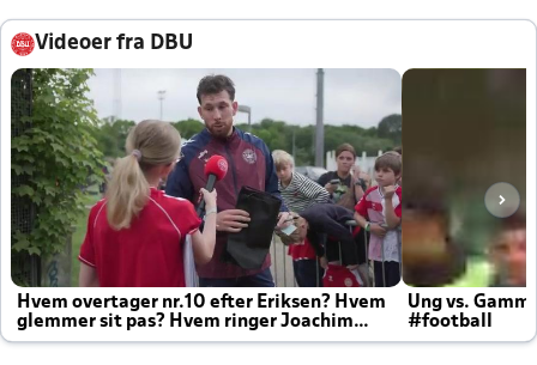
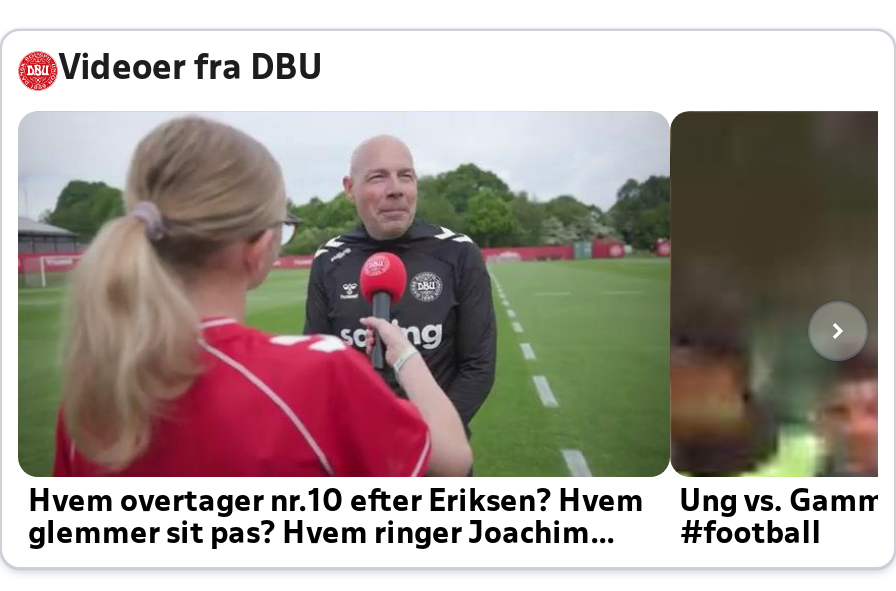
[10,67,403,288] [image] -> [16,111,670,479] [image]

